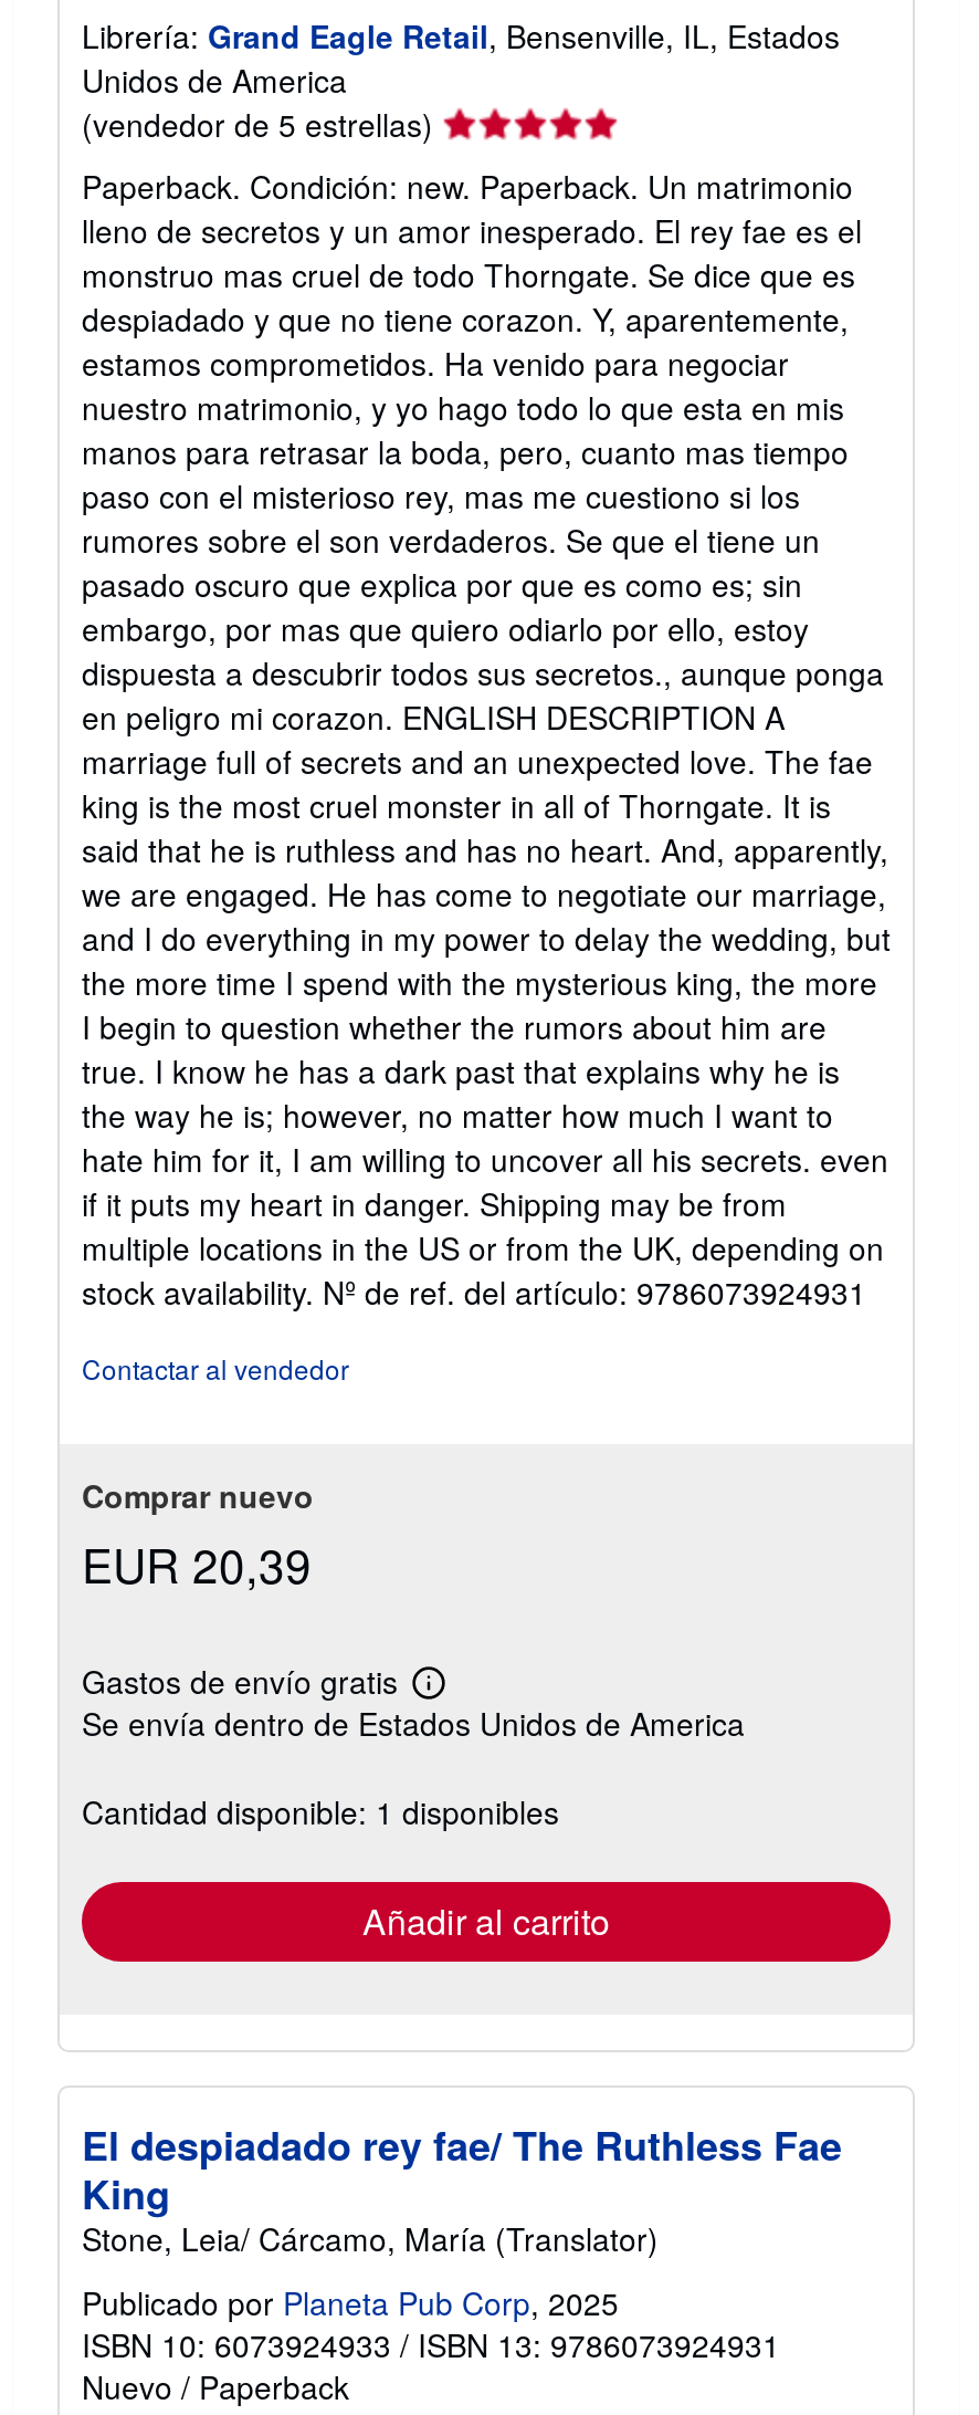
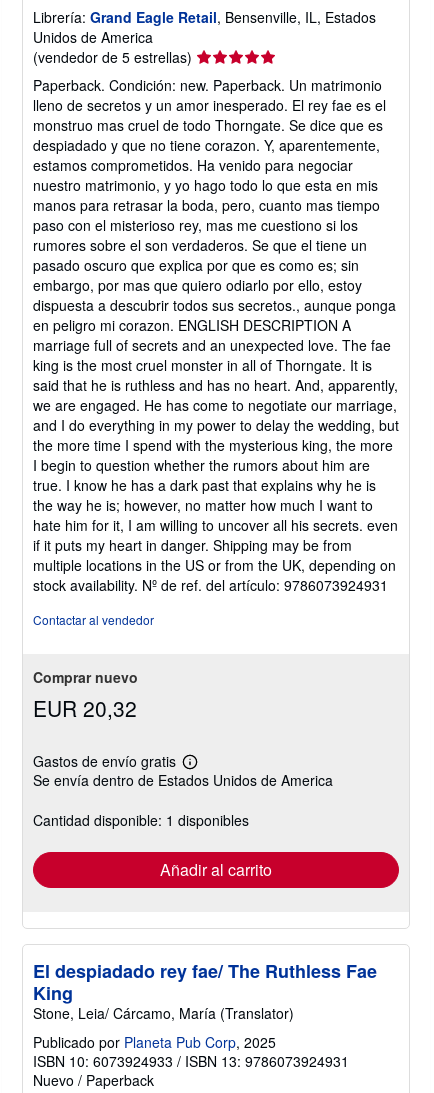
[82,1530,312,1597] EUR 20,39 -> [33,693,137,723] EUR 20,32

